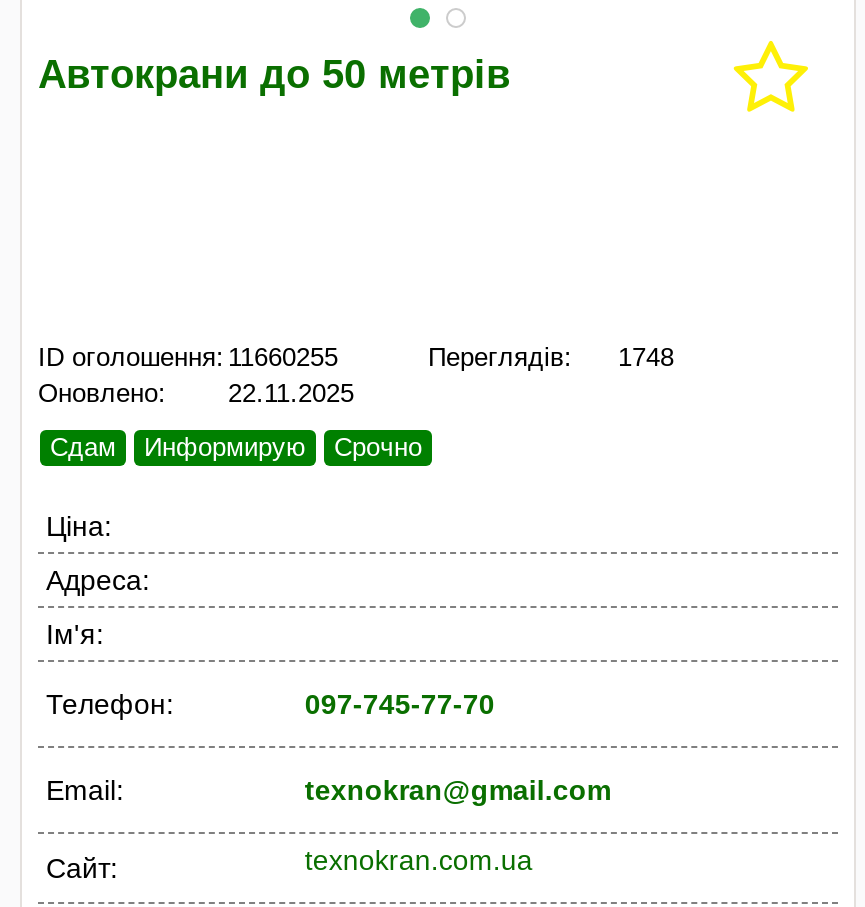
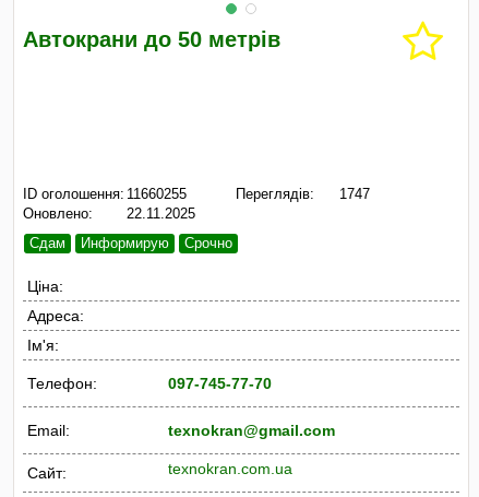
[428,342,674,372] Переглядів: 1748 -> [236,186,370,202] Переглядів: 1747

